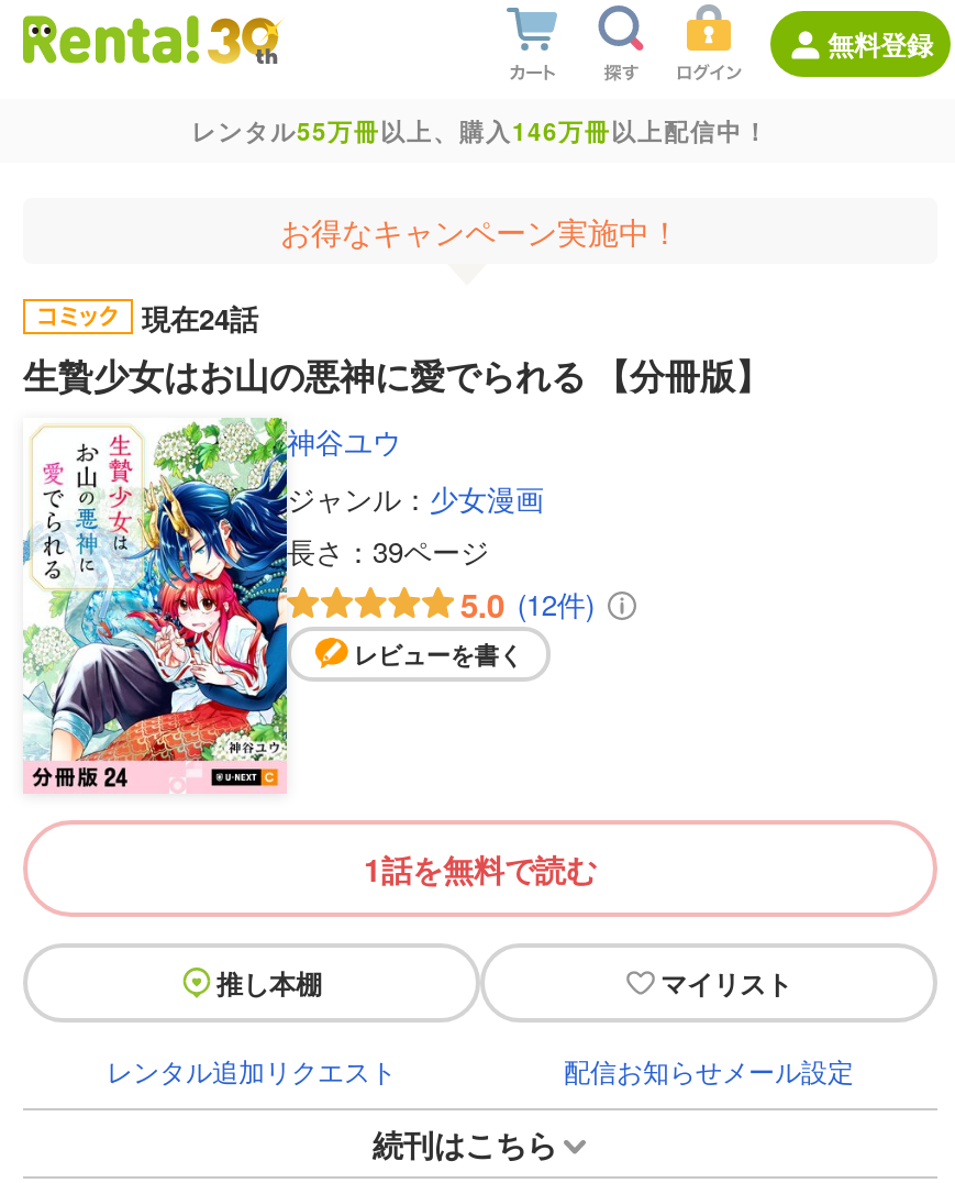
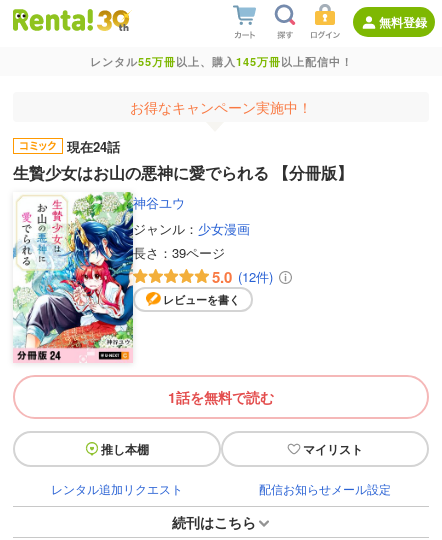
[191,114,769,147] レンタル55万冊以上、購入146万冊以上配信中！ -> [89,54,352,69] レンタル55万冊以上、購入145万冊以上配信中！

